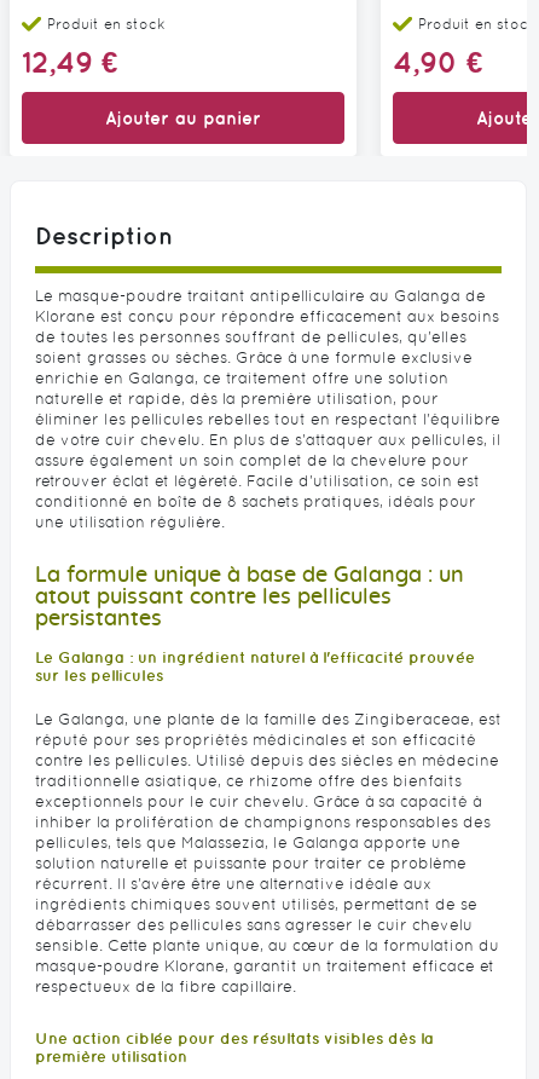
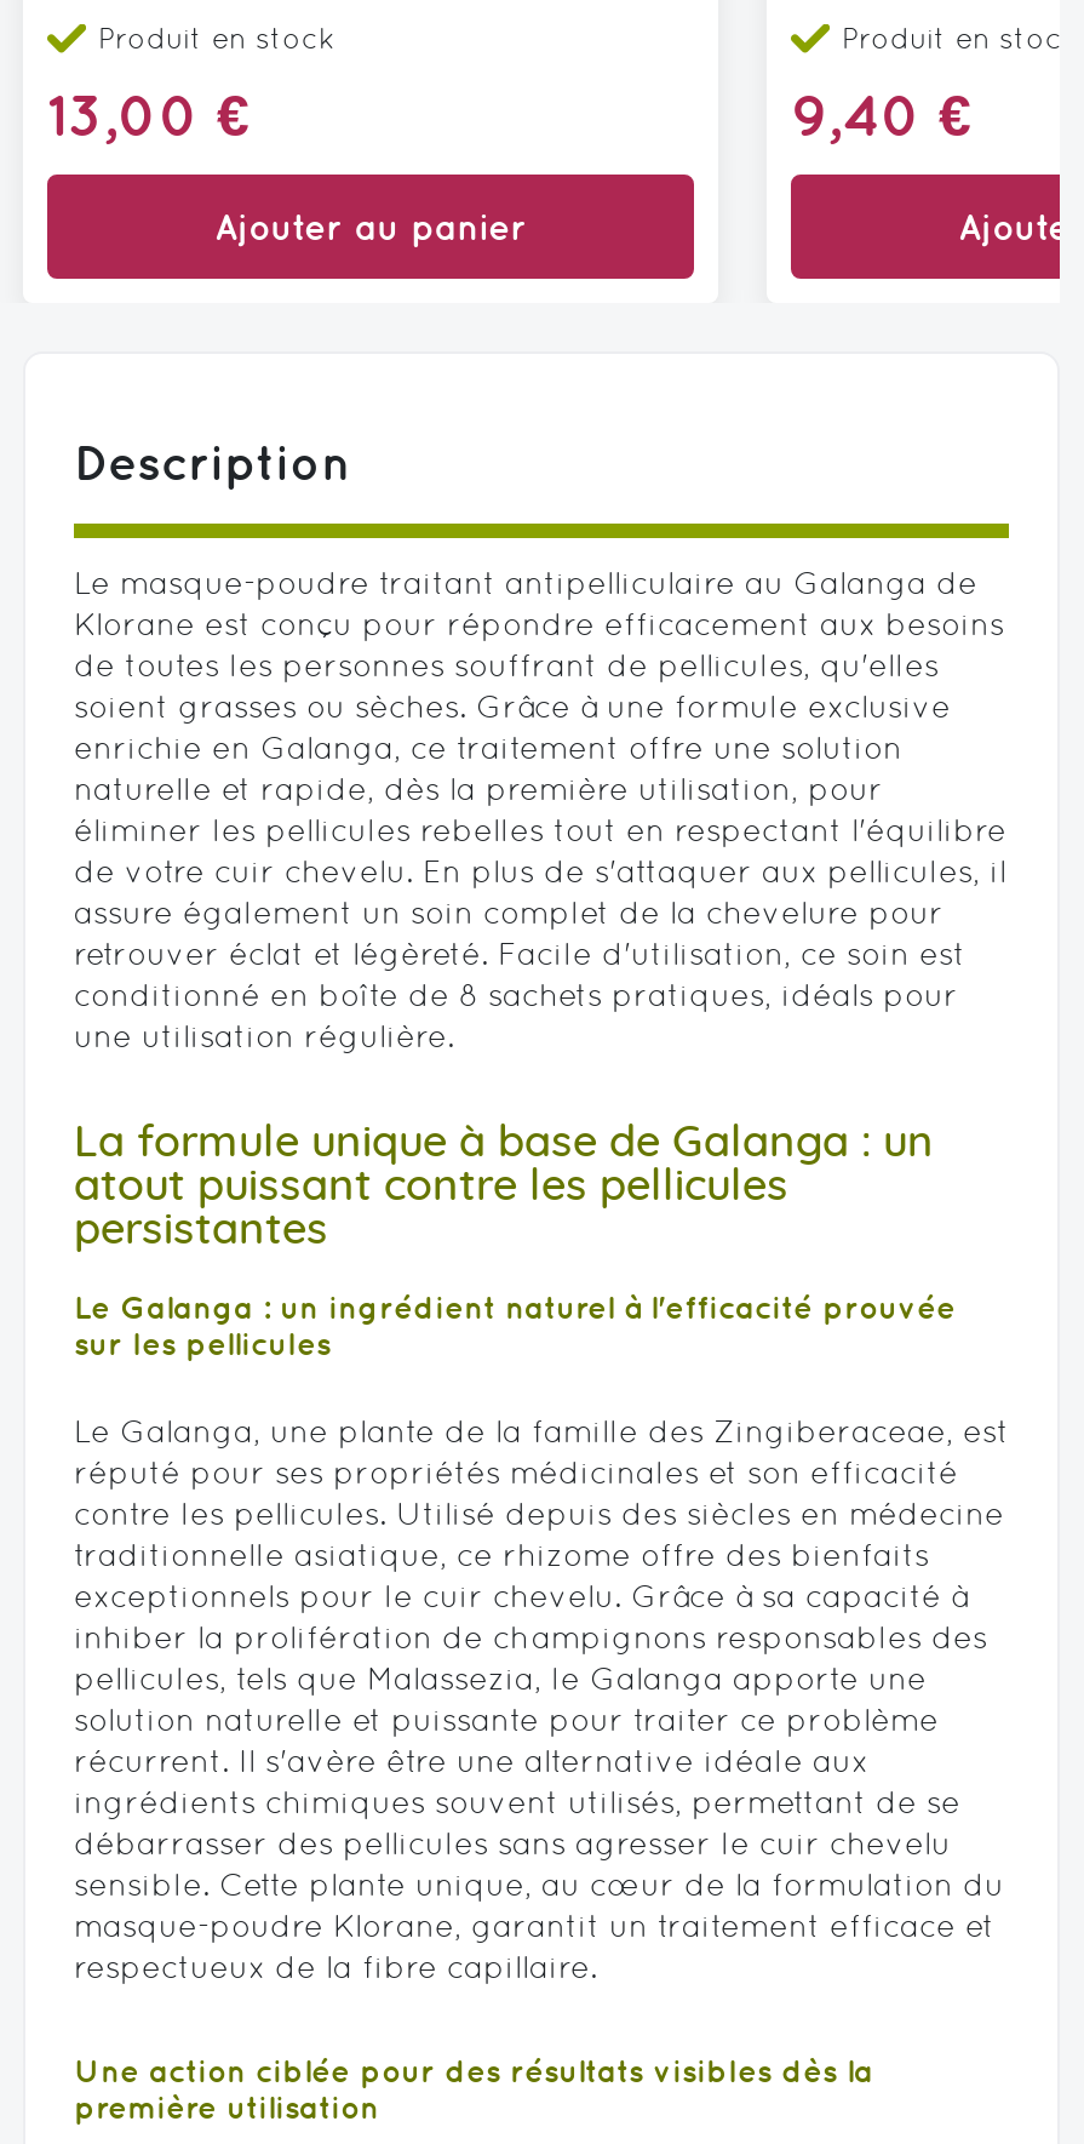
[22,44,117,78] 12,49 € -> [47,79,248,147] 13,00 €
[393,44,482,78] 4,90 € -> [791,79,970,147] 9,40 €

